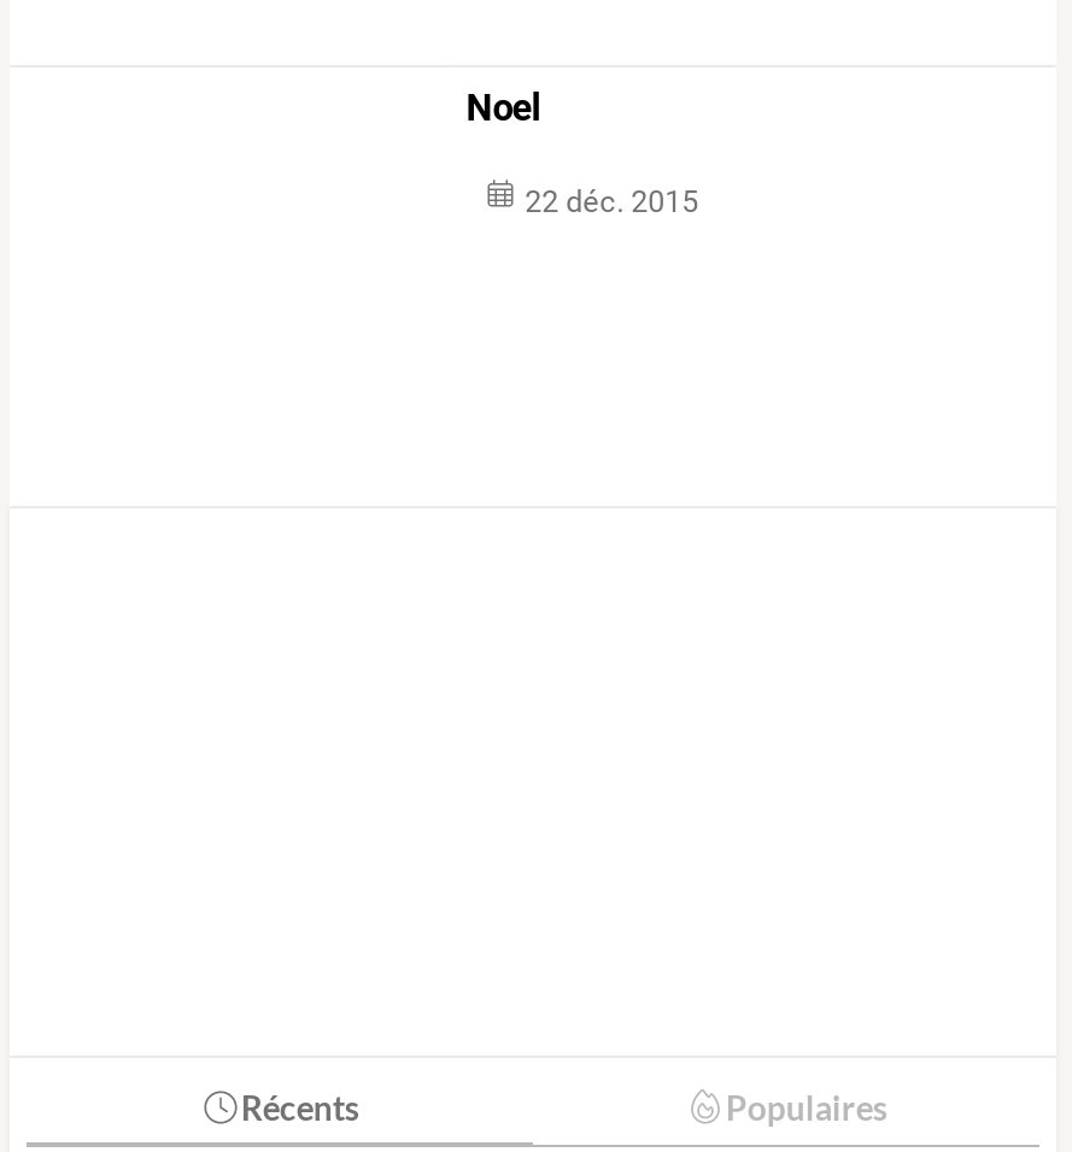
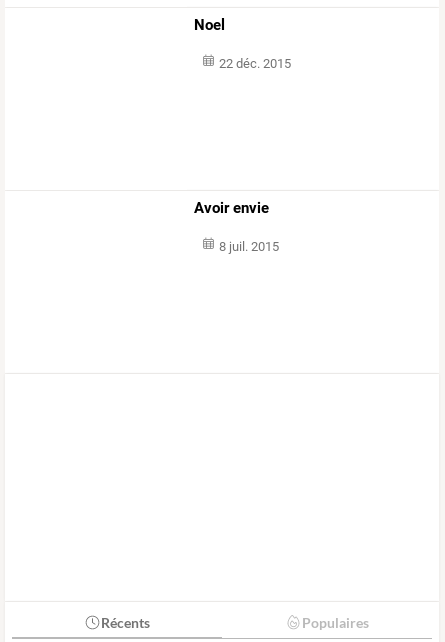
none -> [194,199,279,254] Avoir envie | 8 juil. 2015

